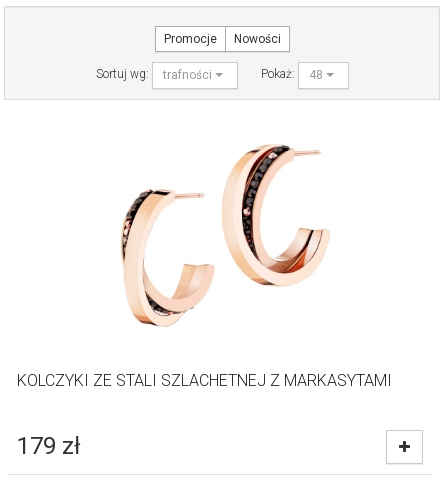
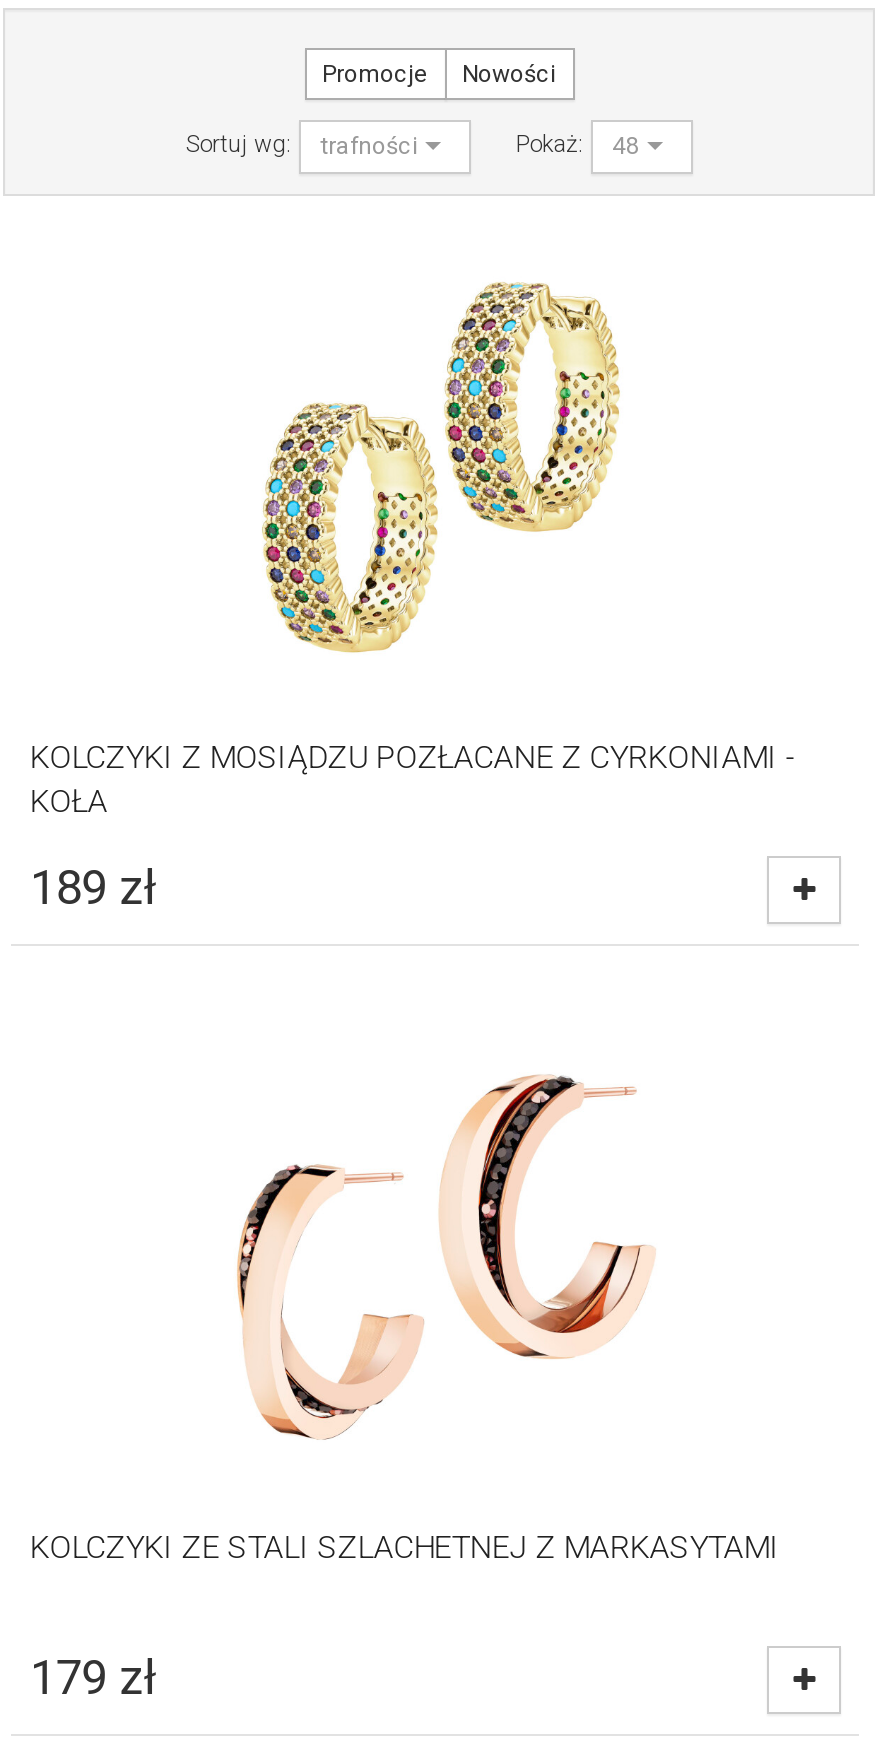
none -> [29,737,795,915] KOLCZYKI Z MOSIĄDZU POZŁACANE Z CYRKONIAMI - | KOŁA | 189 zł
none -> [261,280,621,654] [image]

